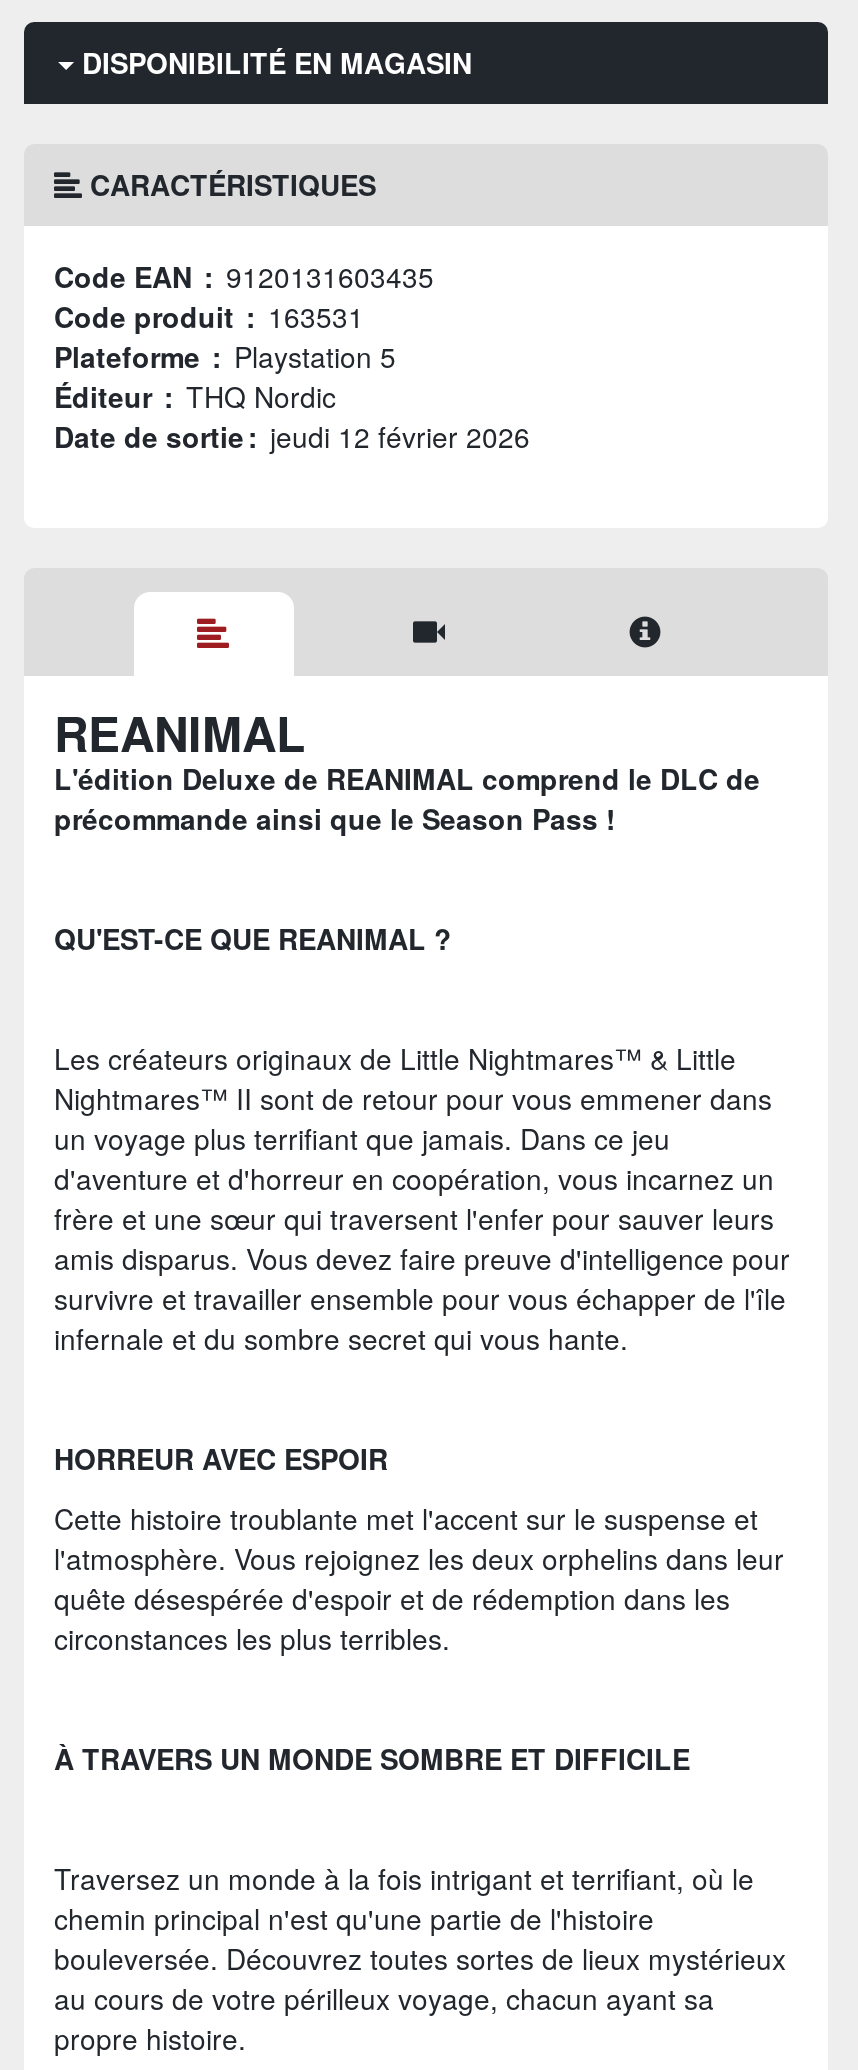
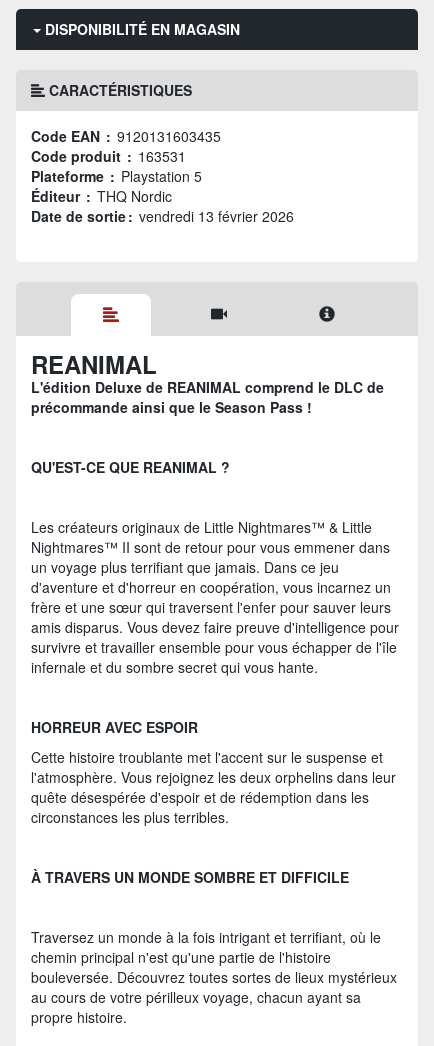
[54,416,530,456] Date de sortie : jeudi 12 février 2026 -> [31,206,294,226] Date de sortie : vendredi 13 février 2026

